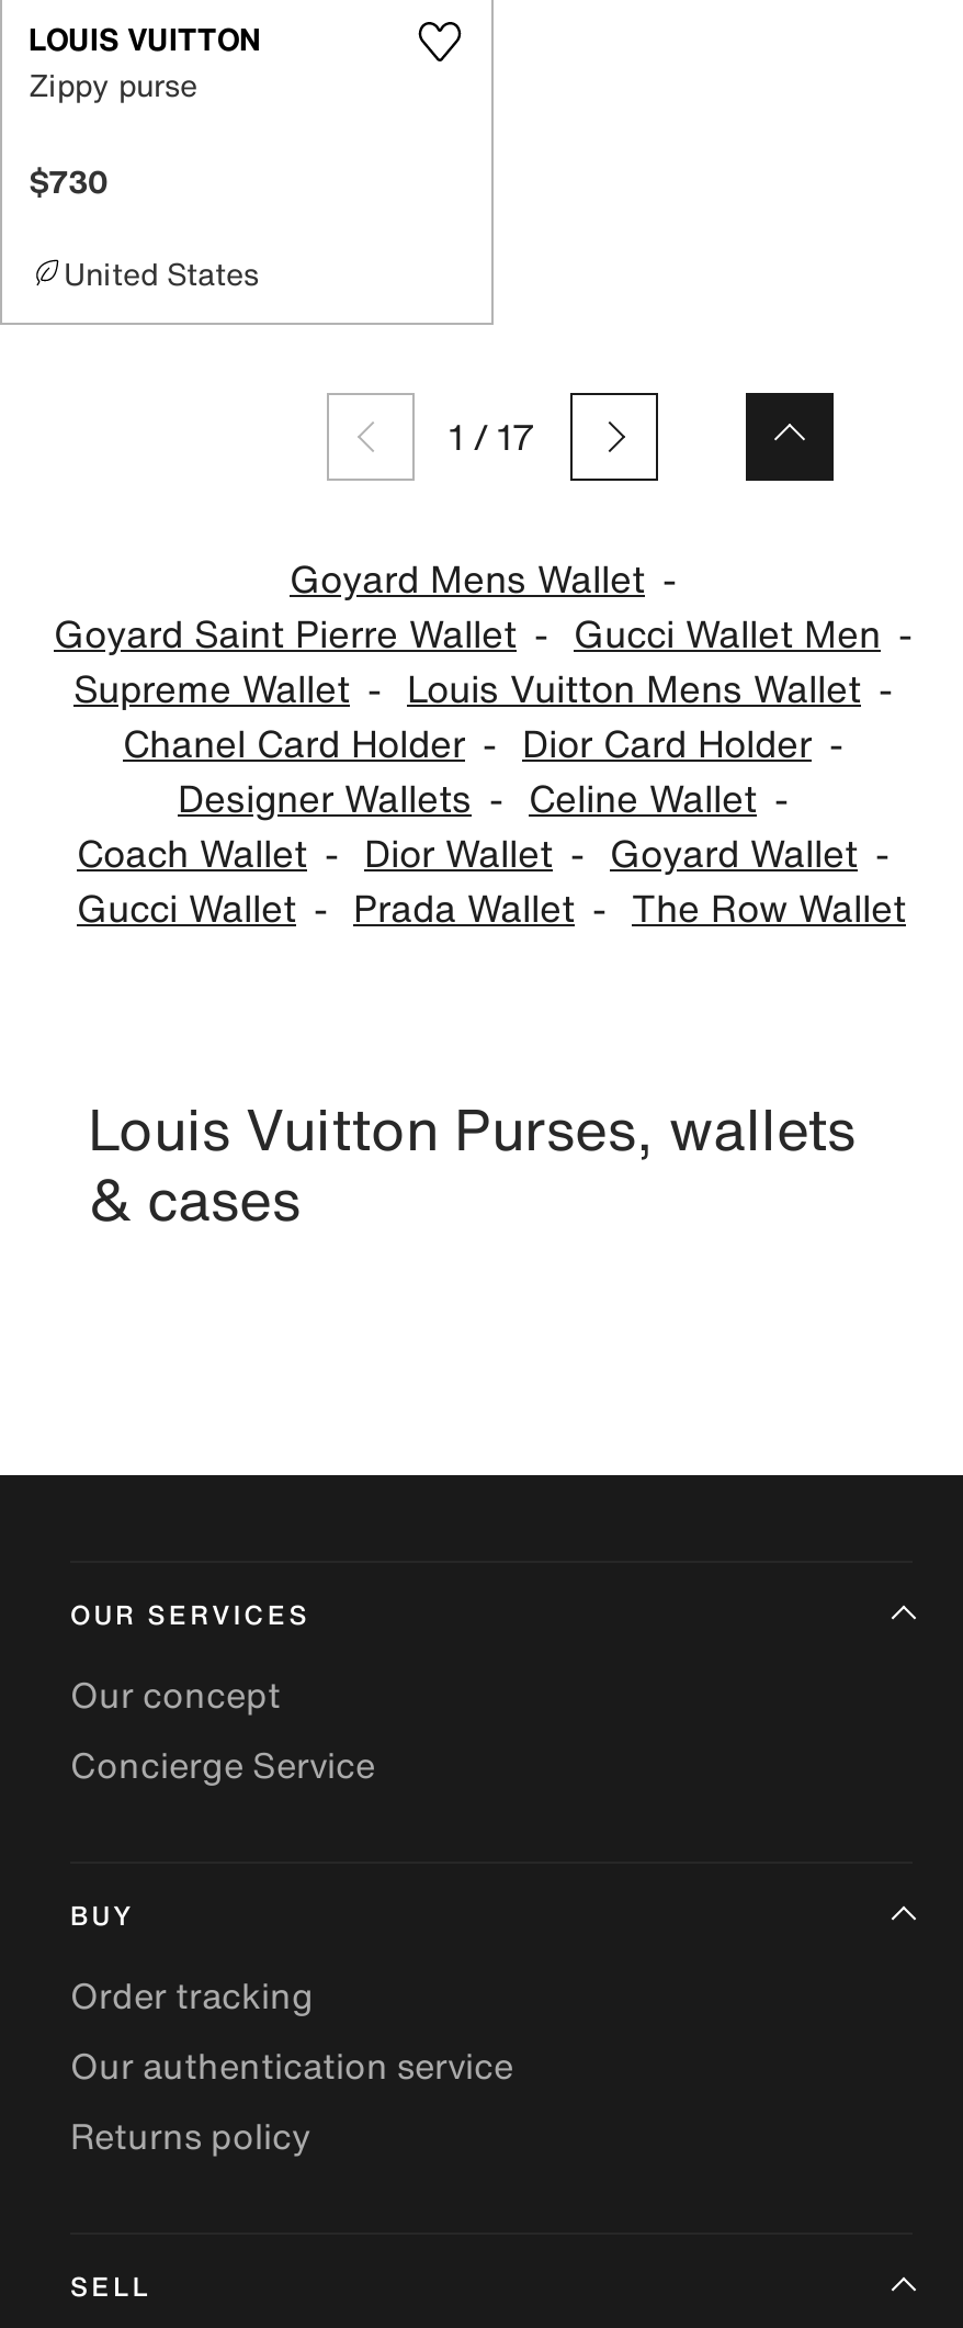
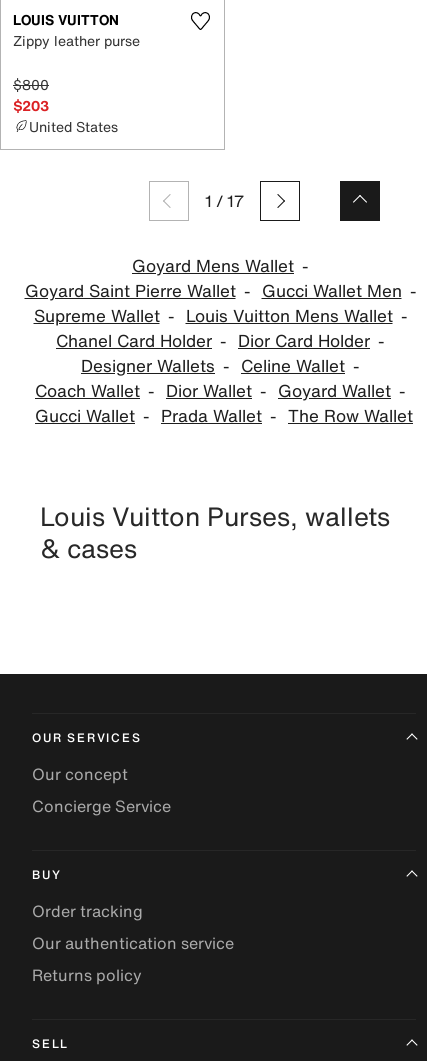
[29,62,197,108] Zippy purse -> [13,30,140,51] Zippy leather purse
[29,157,107,203] $730 -> [13,74,49,116] $800 | $203

